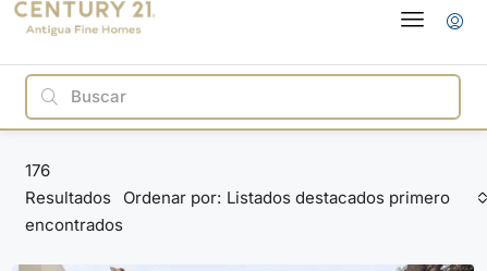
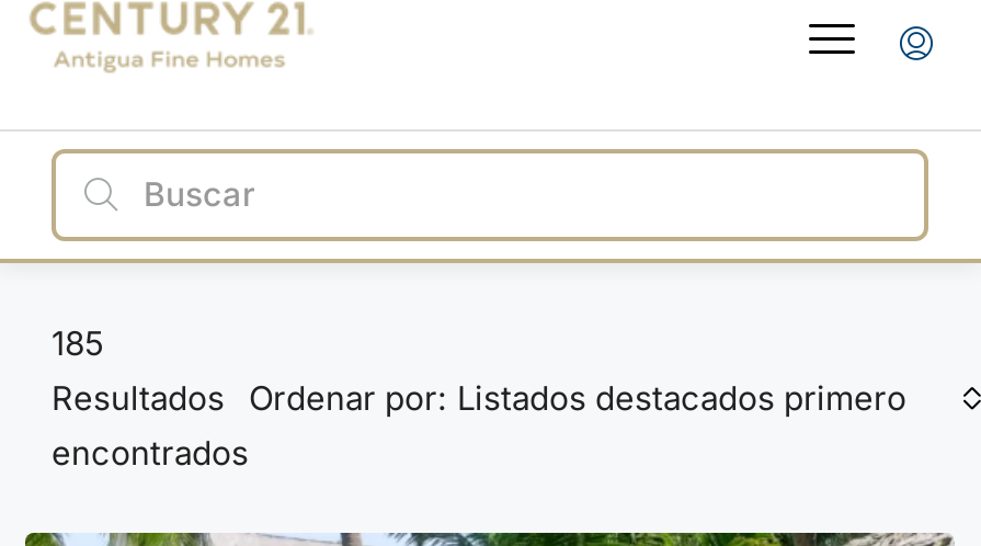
[25,160,50,181] 176 -> [52,322,104,364] 185

